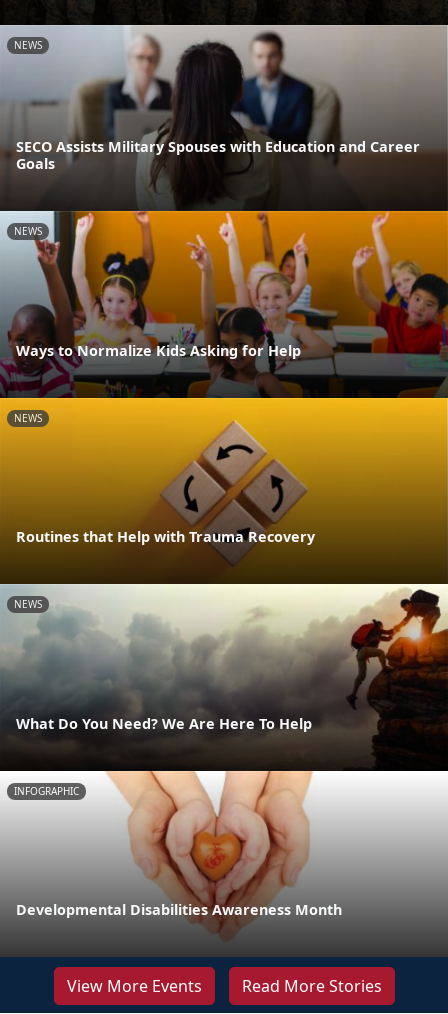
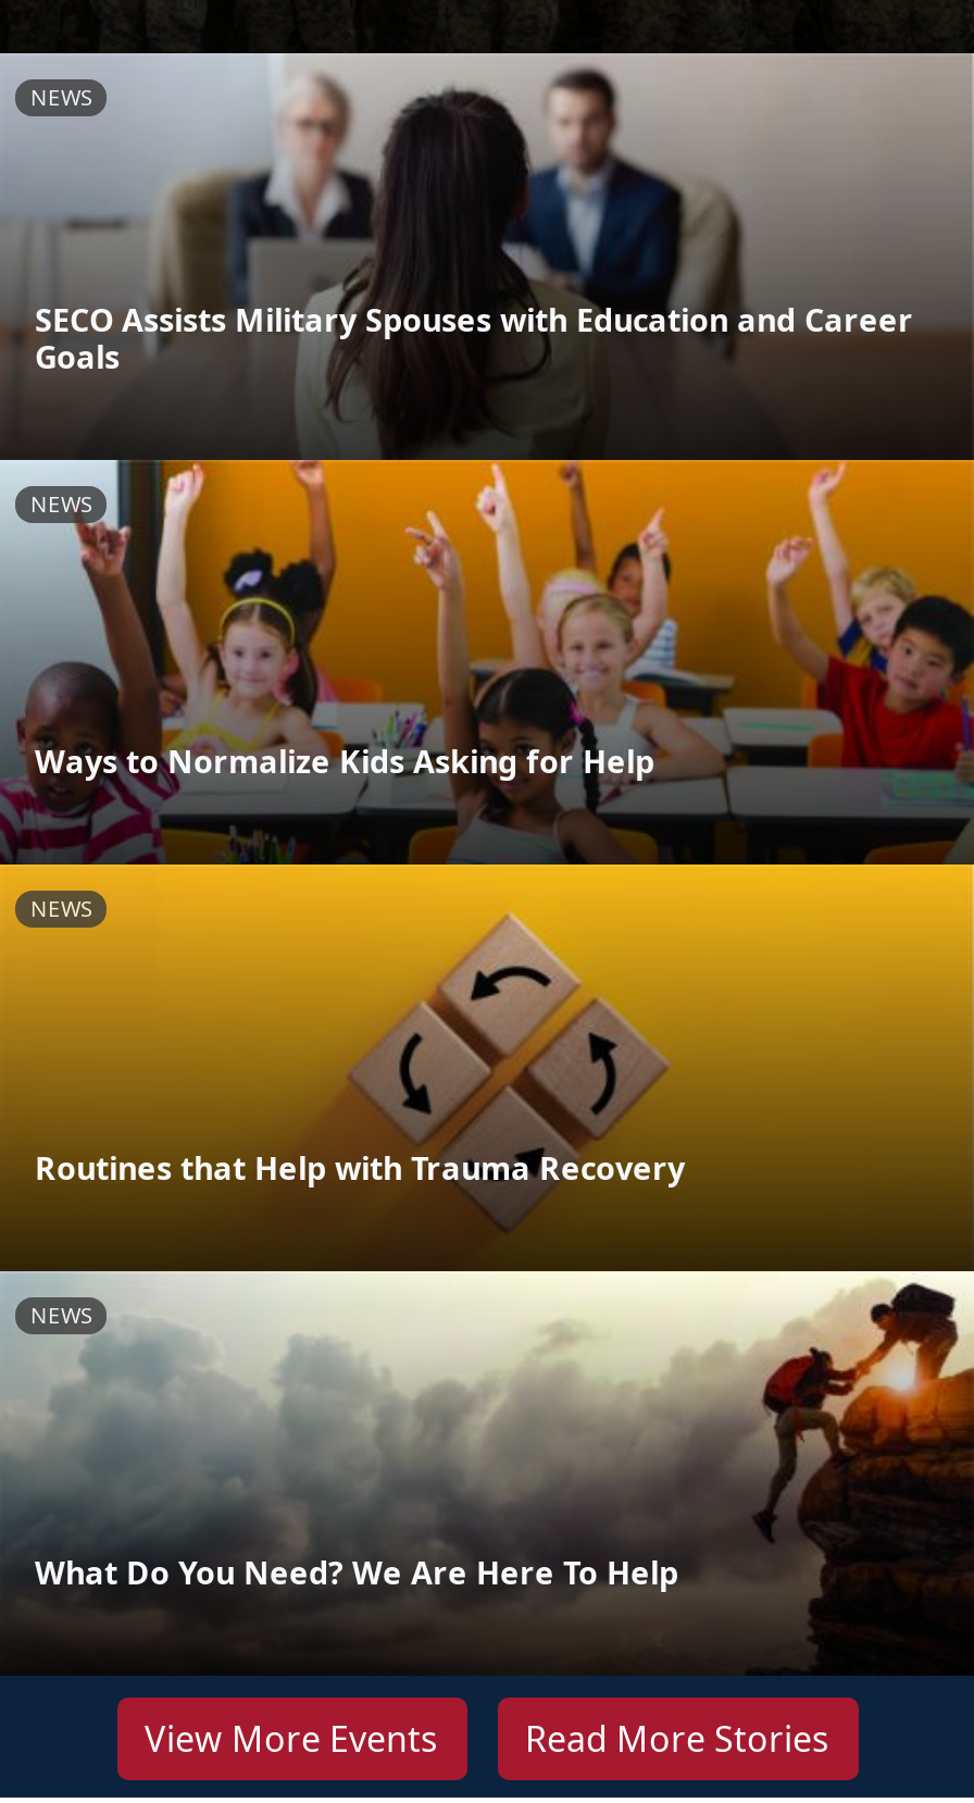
[3,770,445,957] [image] | INFOGRAPHIC -> none
[16,900,342,919] Developmental Disabilities Awareness Month -> none

